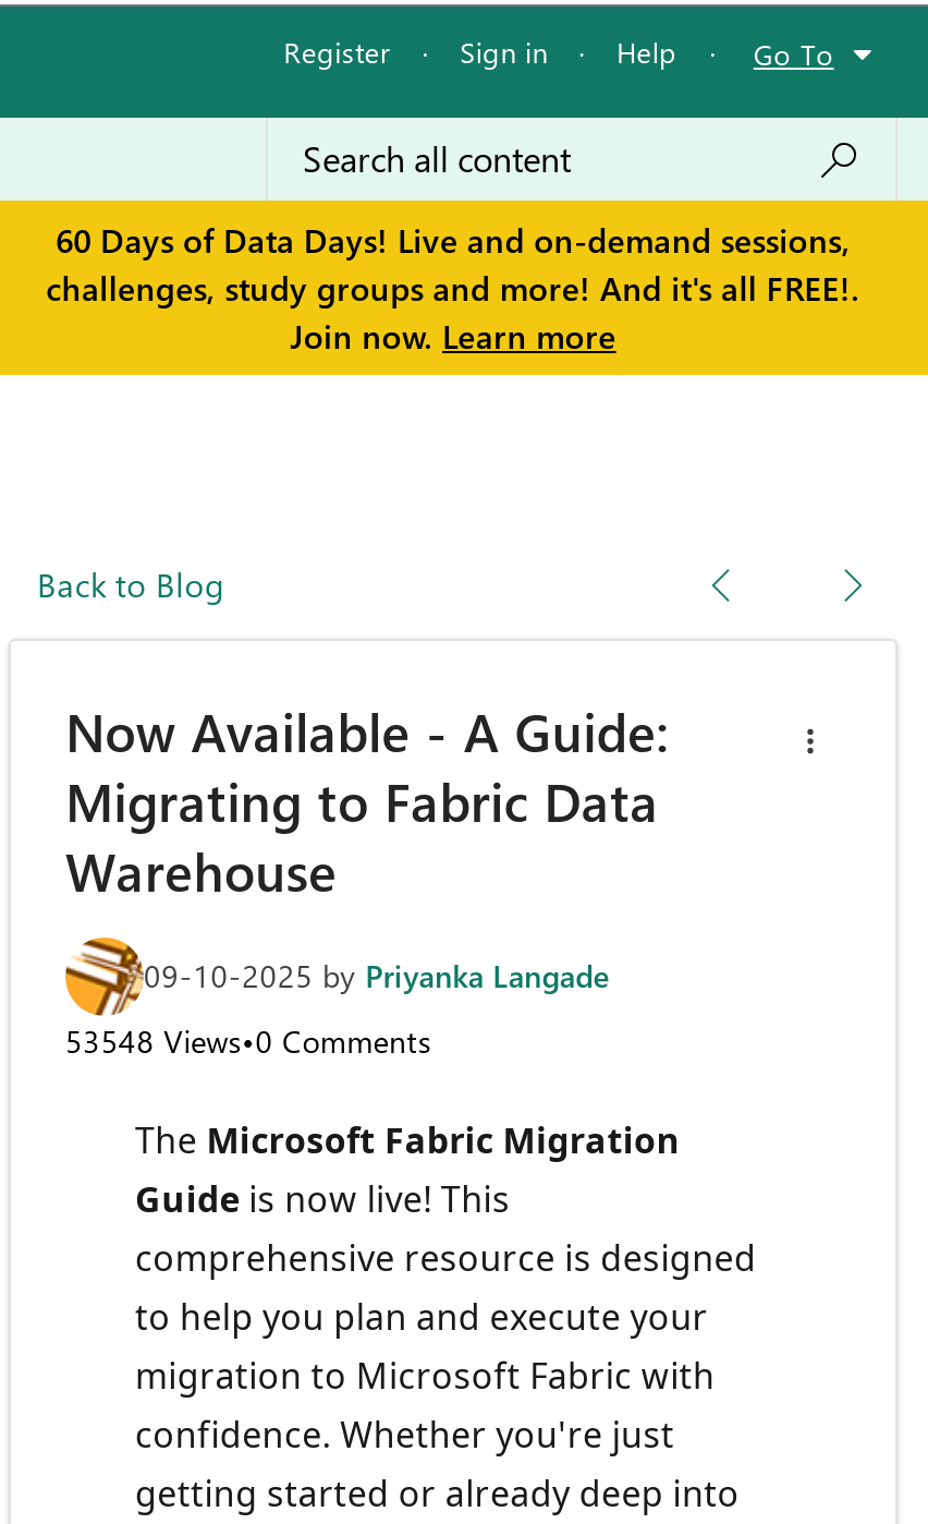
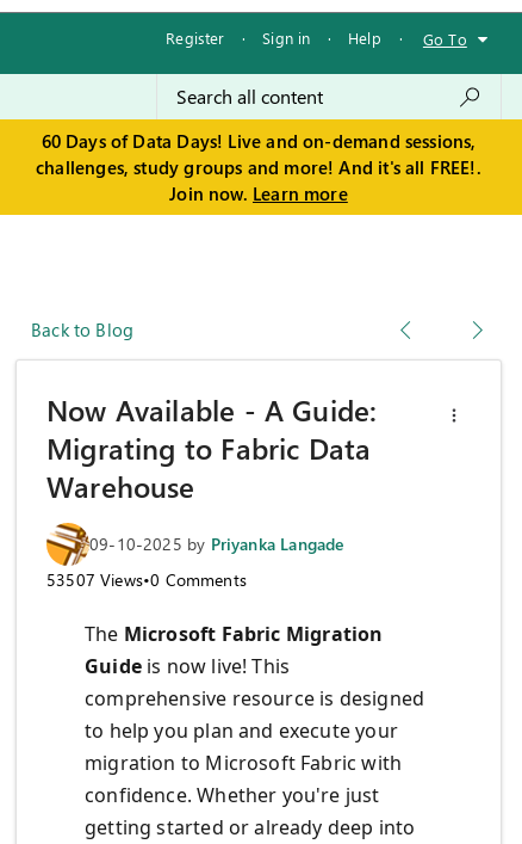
[65,1021,431,1063] 53548 Views•0 Comments -> [46,569,247,591] 53507 Views•0 Comments

